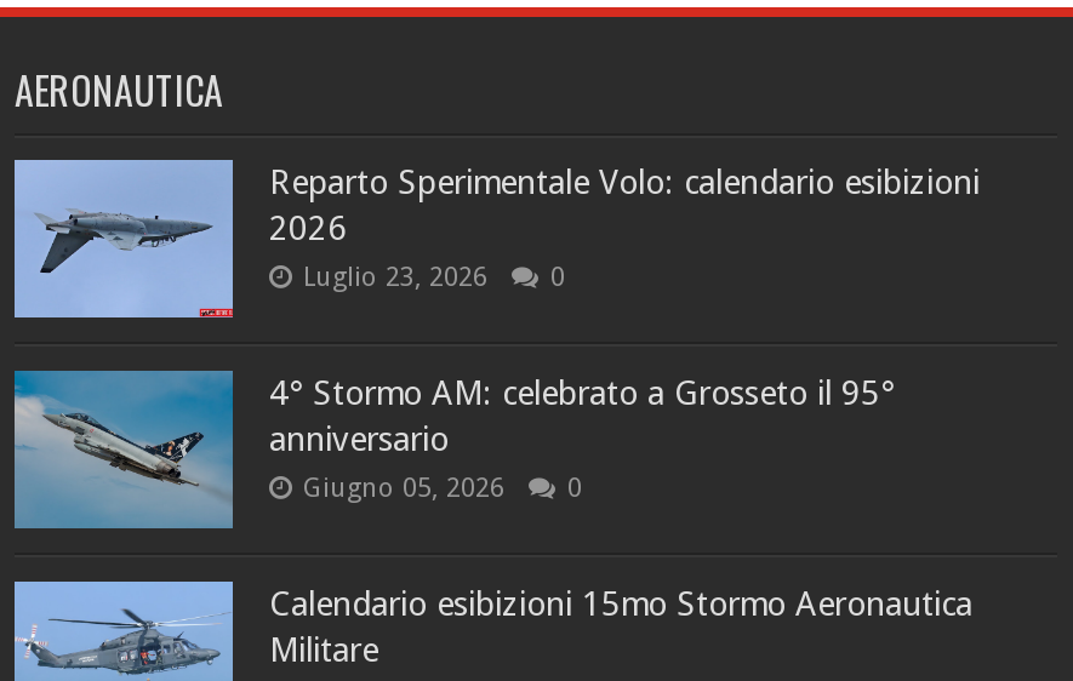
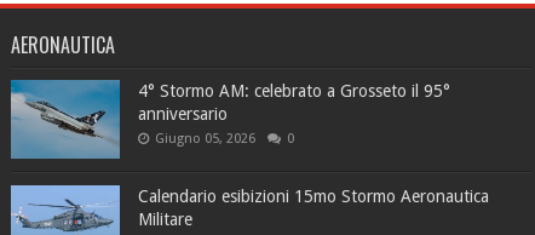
[12,158,980,320] [image] | Reparto Sperimentale Volo: calendario esibizioni | 2026 | Luglio 23, 2026 | 0 -> none

